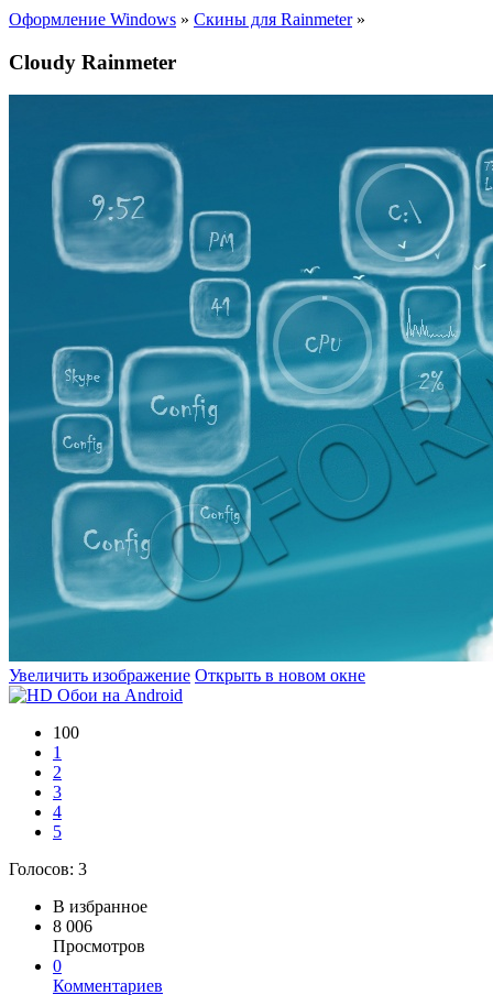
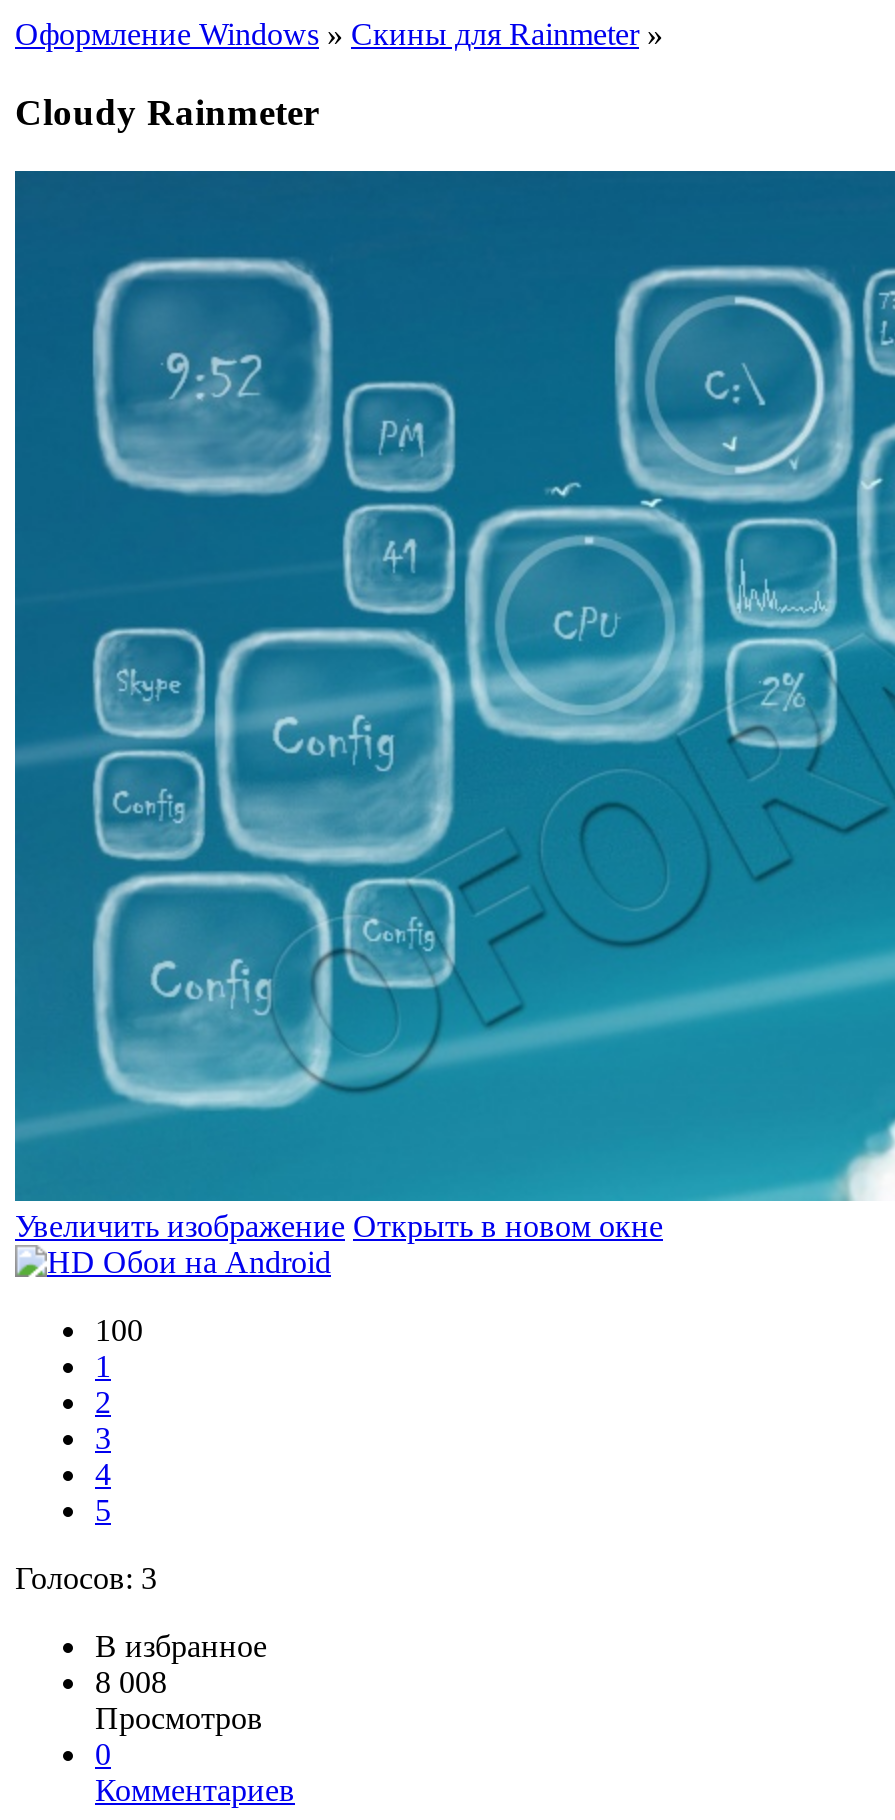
[53,917,92,936] 8 006 -> [95,1666,167,1700] 8 008

